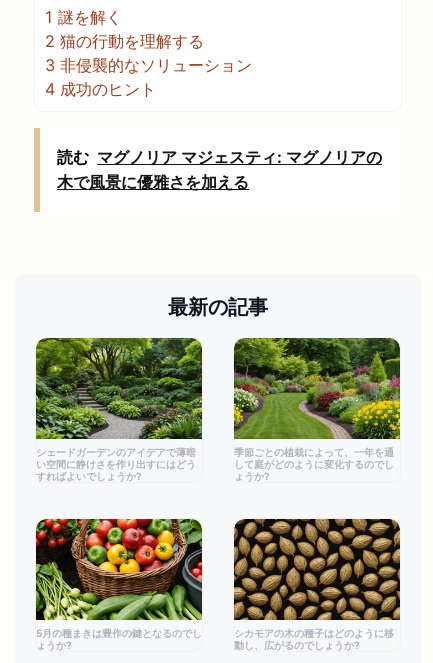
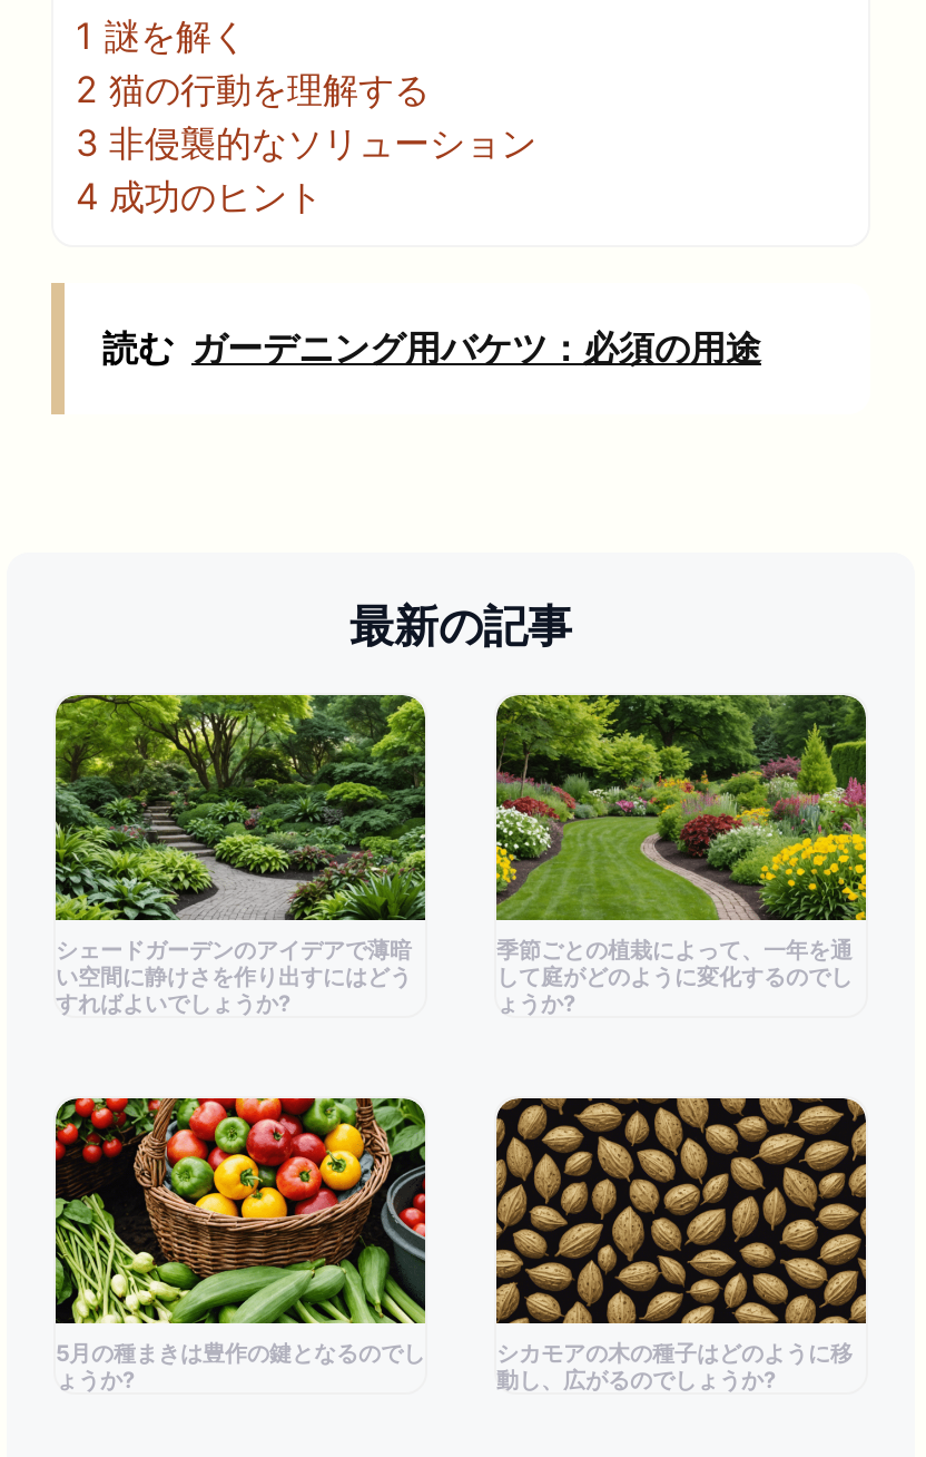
[57,147,382,192] 読む マグノリア マジェスティ: マグノリアの | 木で風景に優雅さを加える -> [102,325,761,370] 読む ガーデニング用バケツ：必須の用途

